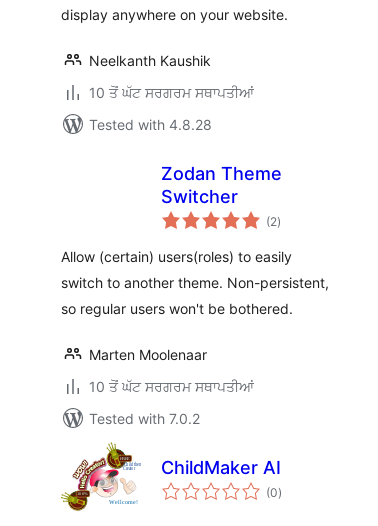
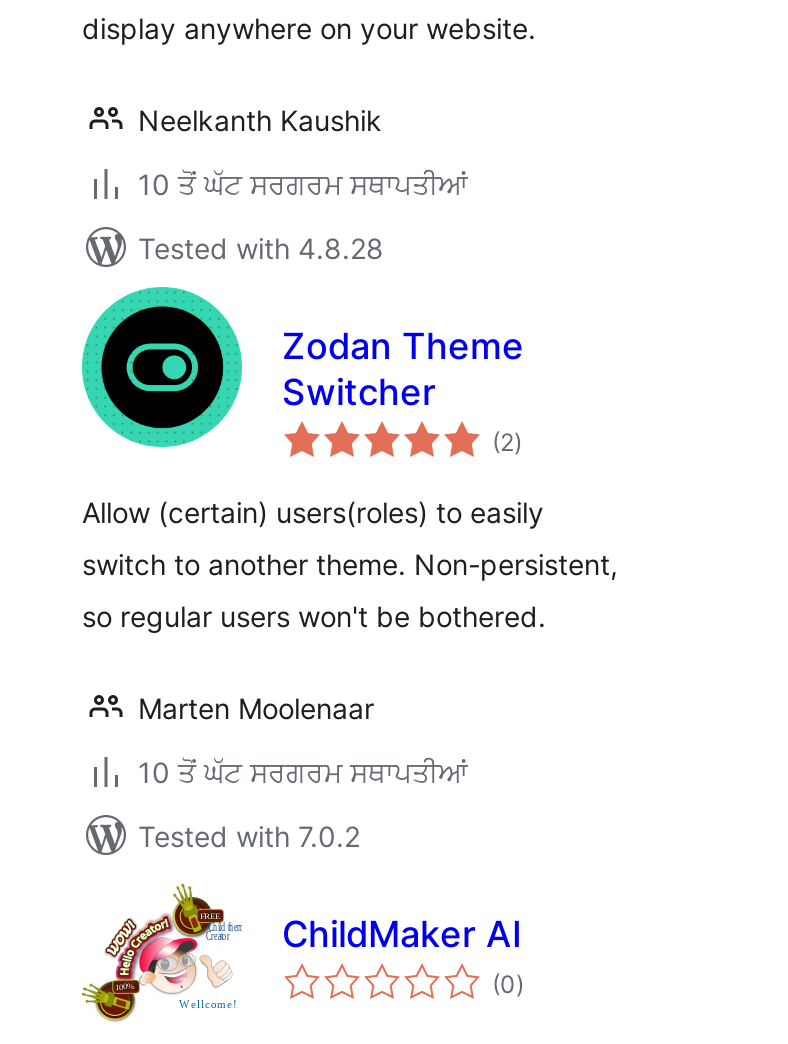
none -> [80,285,244,449] [image]

